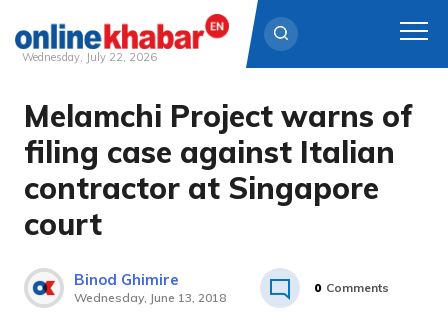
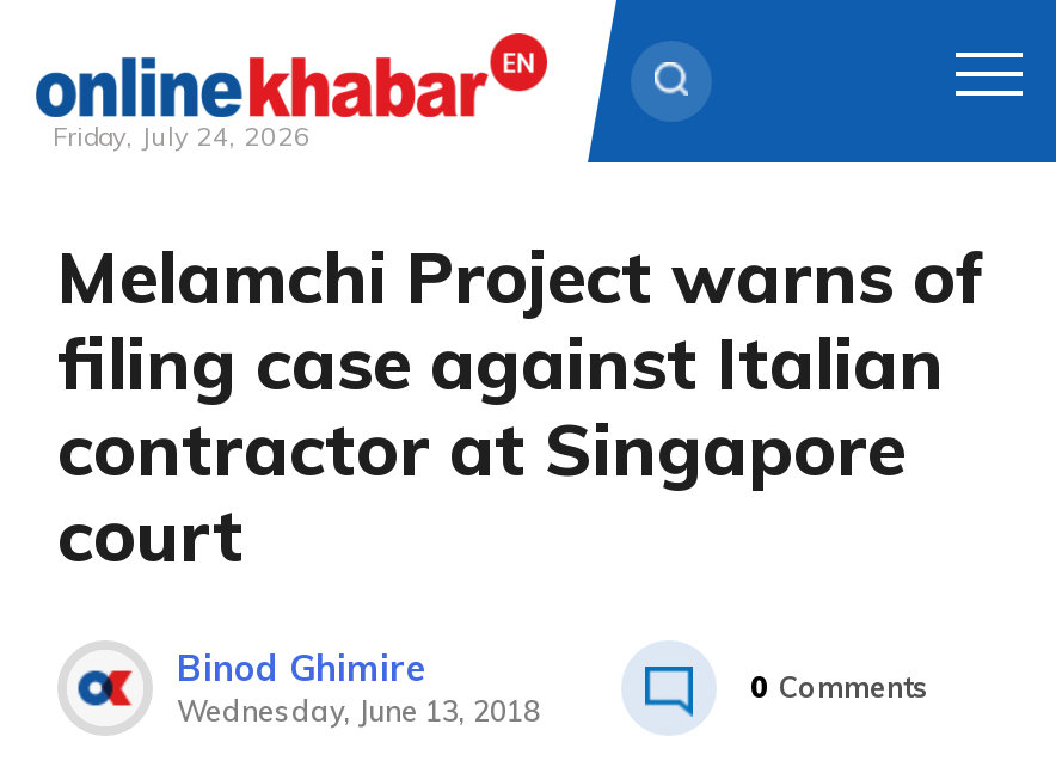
[22,50,157,64] Wednesday, July 22, 2026 -> [53,119,311,153] Friday, July 24, 2026

